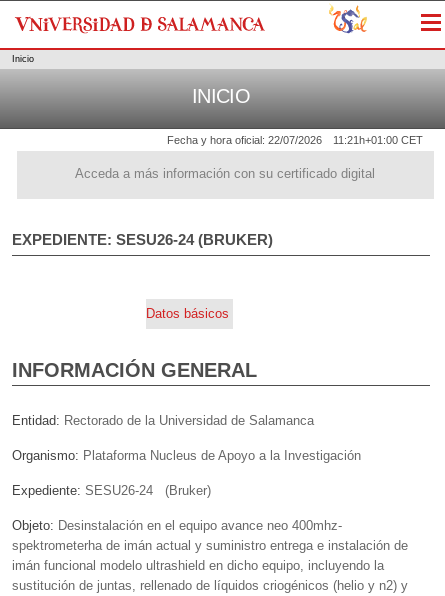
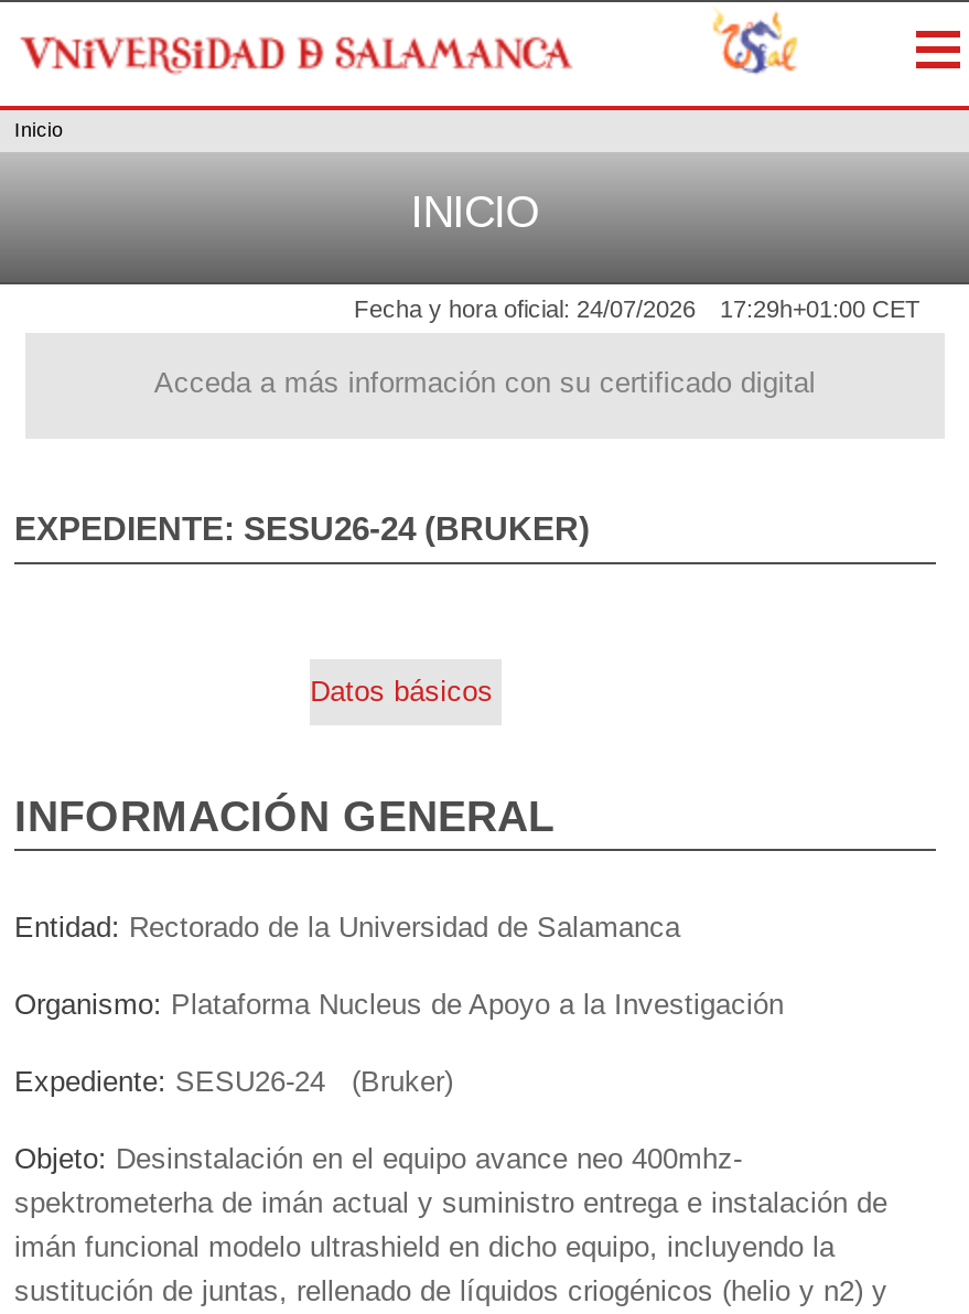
[167,134,322,146] Fecha y hora oficial: 22/07/2026 -> [354,296,696,323] Fecha y hora oficial: 24/07/2026
[333,134,423,146] 11:21h+01:00 CET -> [720,296,920,323] 17:29h+01:00 CET

